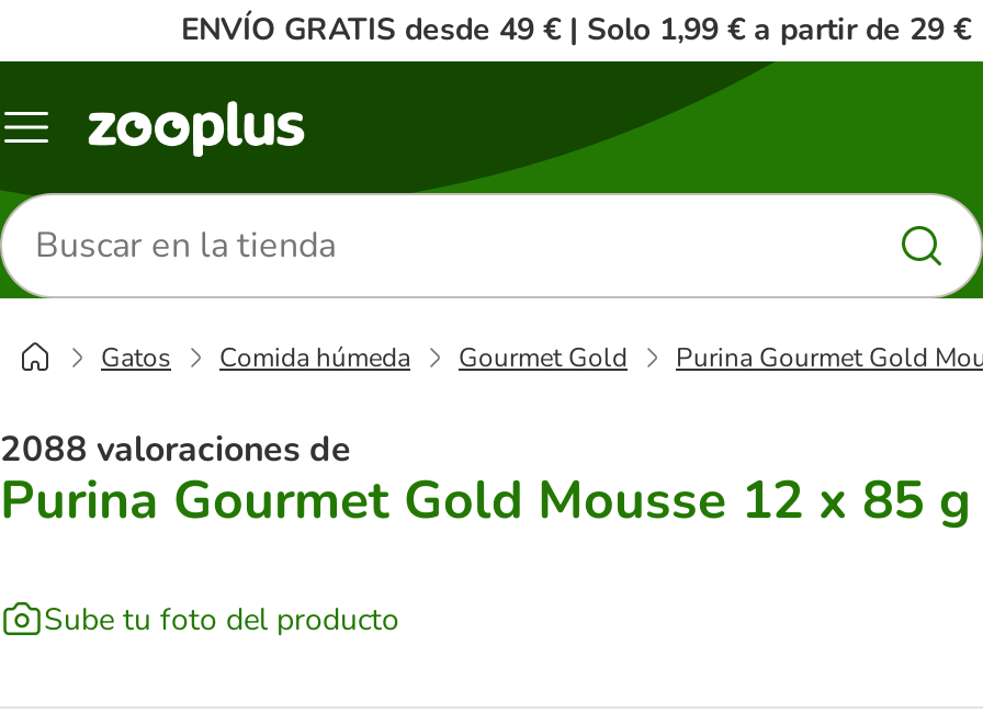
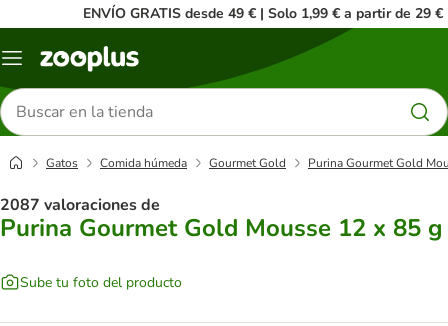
[0,426,351,474] 2088 valoraciones de -> [0,194,160,216] 2087 valoraciones de

